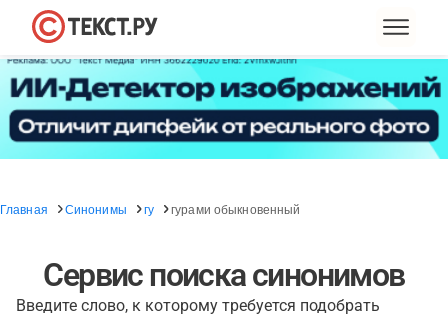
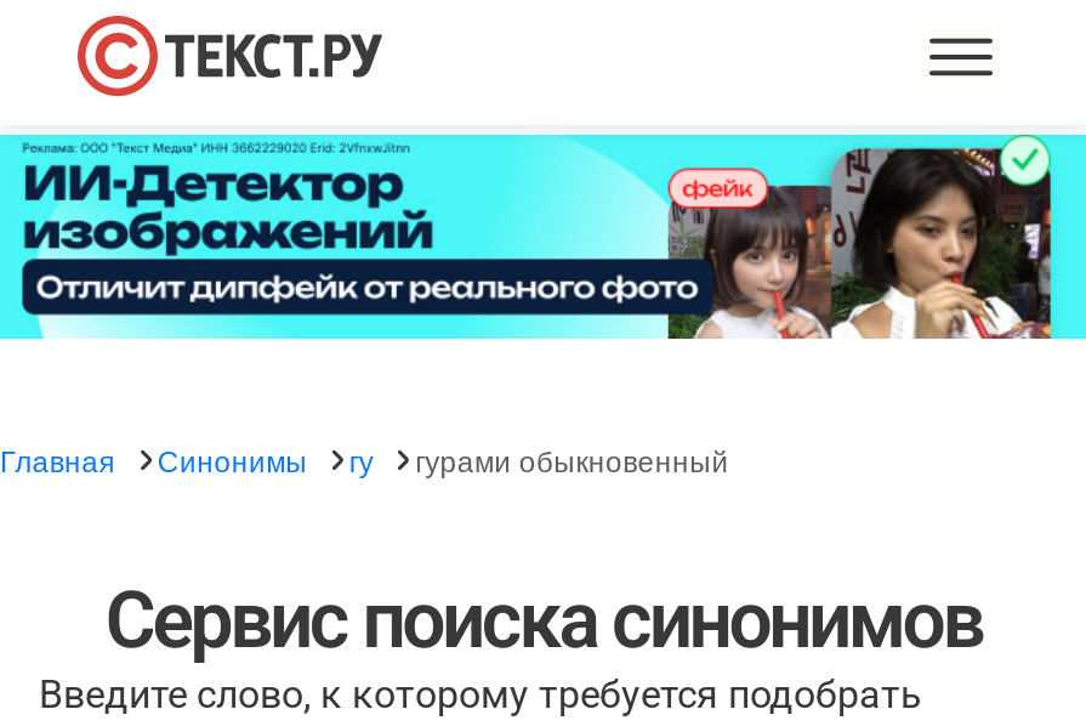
[3,58,442,160] [image] -> [7,135,1065,341] [image]

